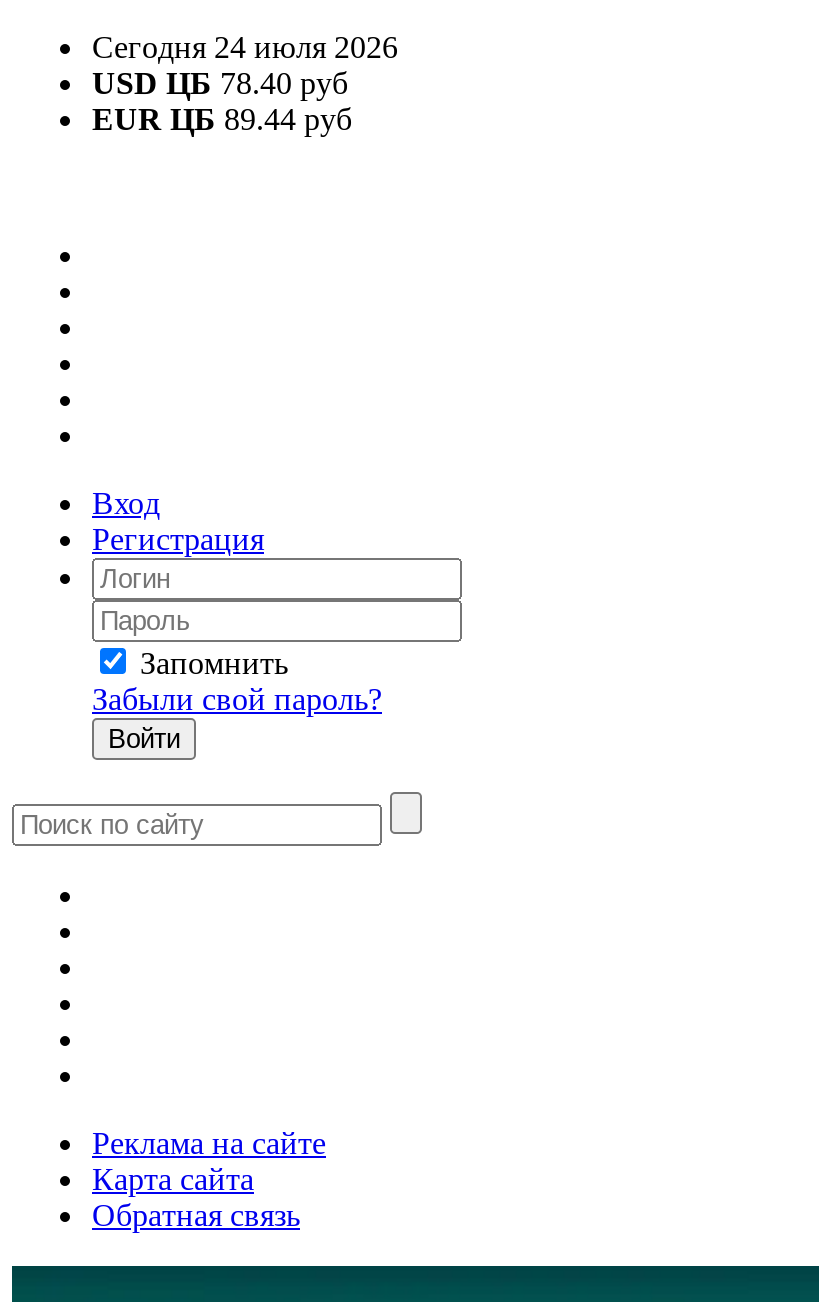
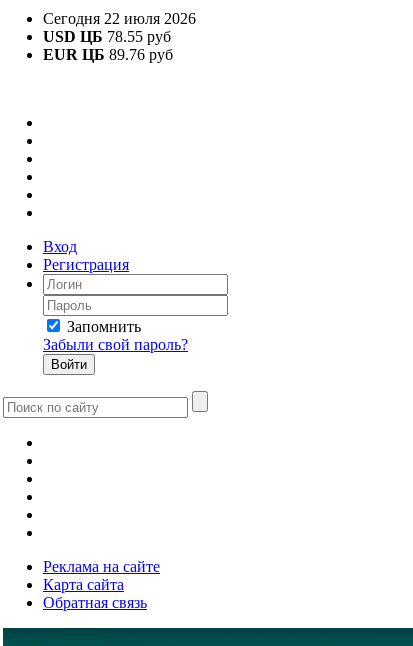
[92,30,398,64] Сегодня 24 июля 2026 -> [43,10,196,27] Сегодня 22 июля 2026
[92,66,348,100] USD ЦБ 78.40 руб -> [43,28,171,45] USD ЦБ 78.55 руб
[92,102,352,136] EUR ЦБ 89.44 руб -> [43,46,173,63] EUR ЦБ 89.76 руб

